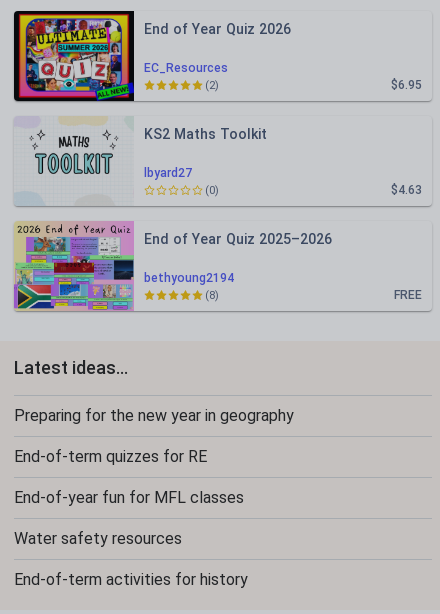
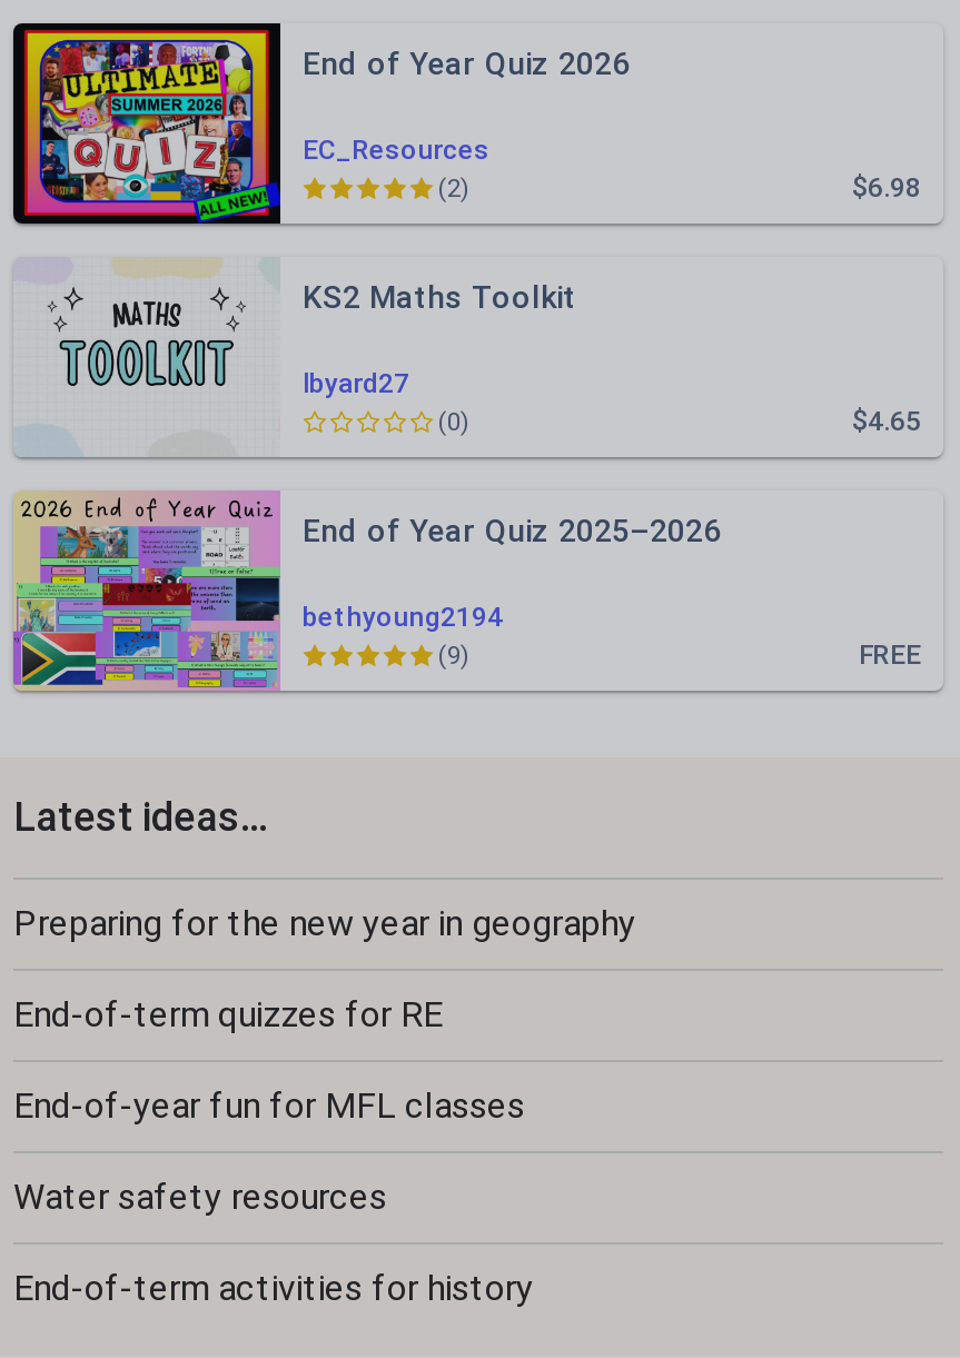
[391,78,422,92] $6.95 -> [852,172,921,204] $6.98
[391,183,422,197] $4.63 -> [852,406,921,437] $4.65
[205,288,219,301] (8) -> [438,641,469,670] (9)

